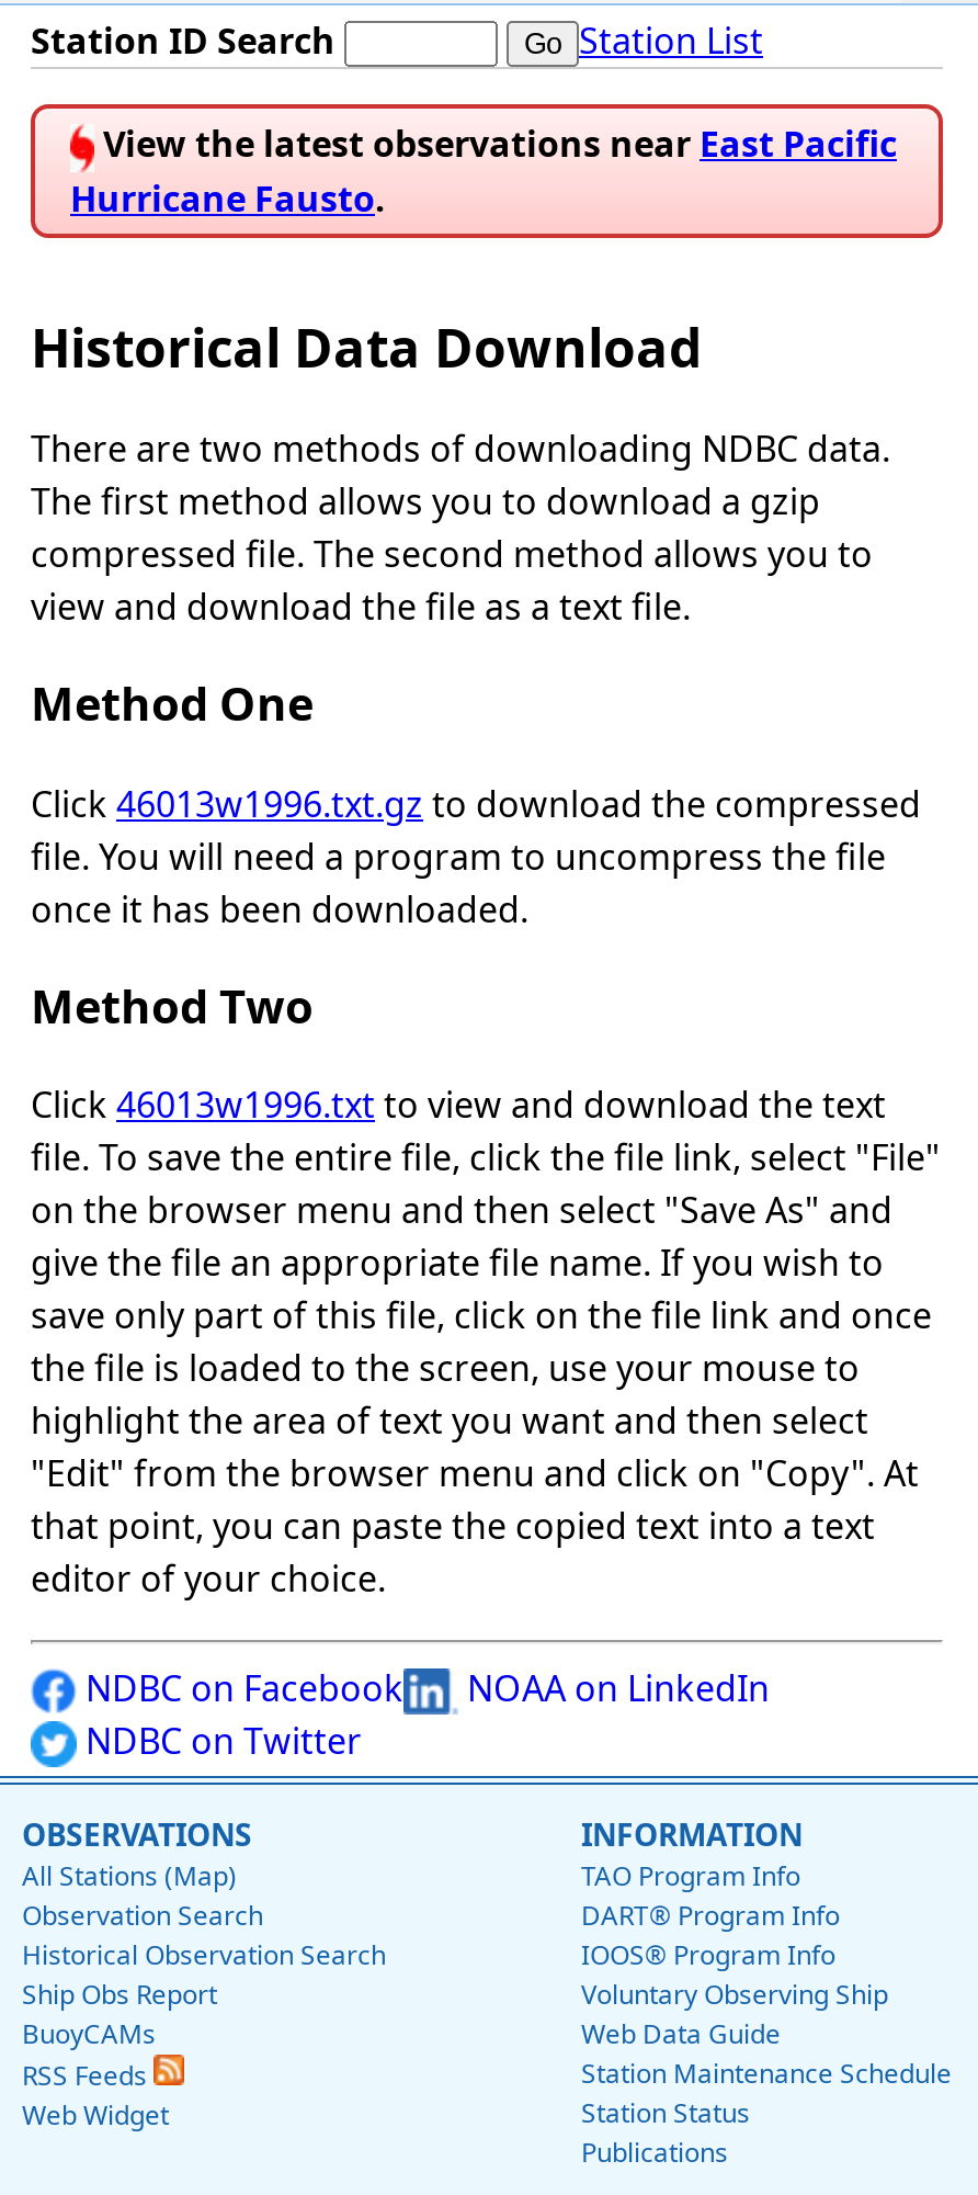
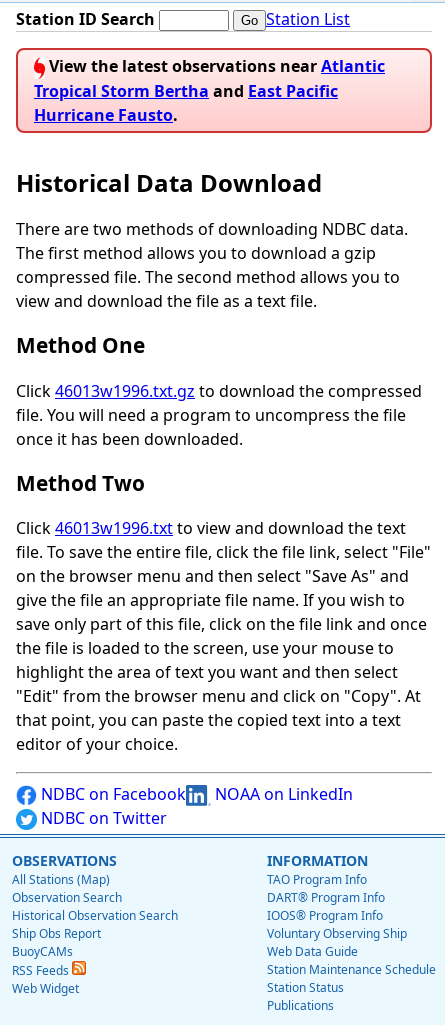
[94,120,897,168] View the latest observations near East Pacific -> [34,55,385,102] View the latest observations near Atlantic | Tropical Storm Bertha and East Pacific

